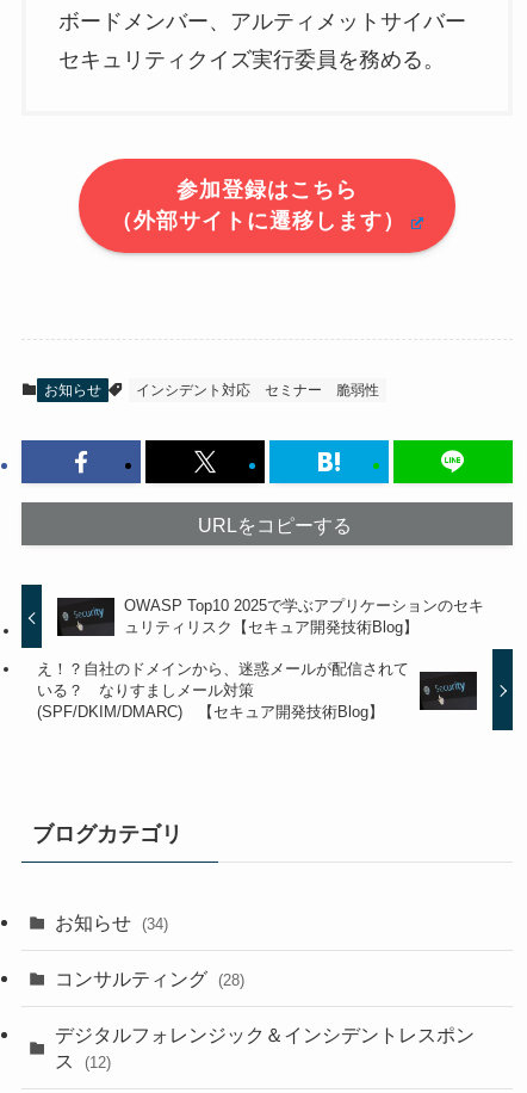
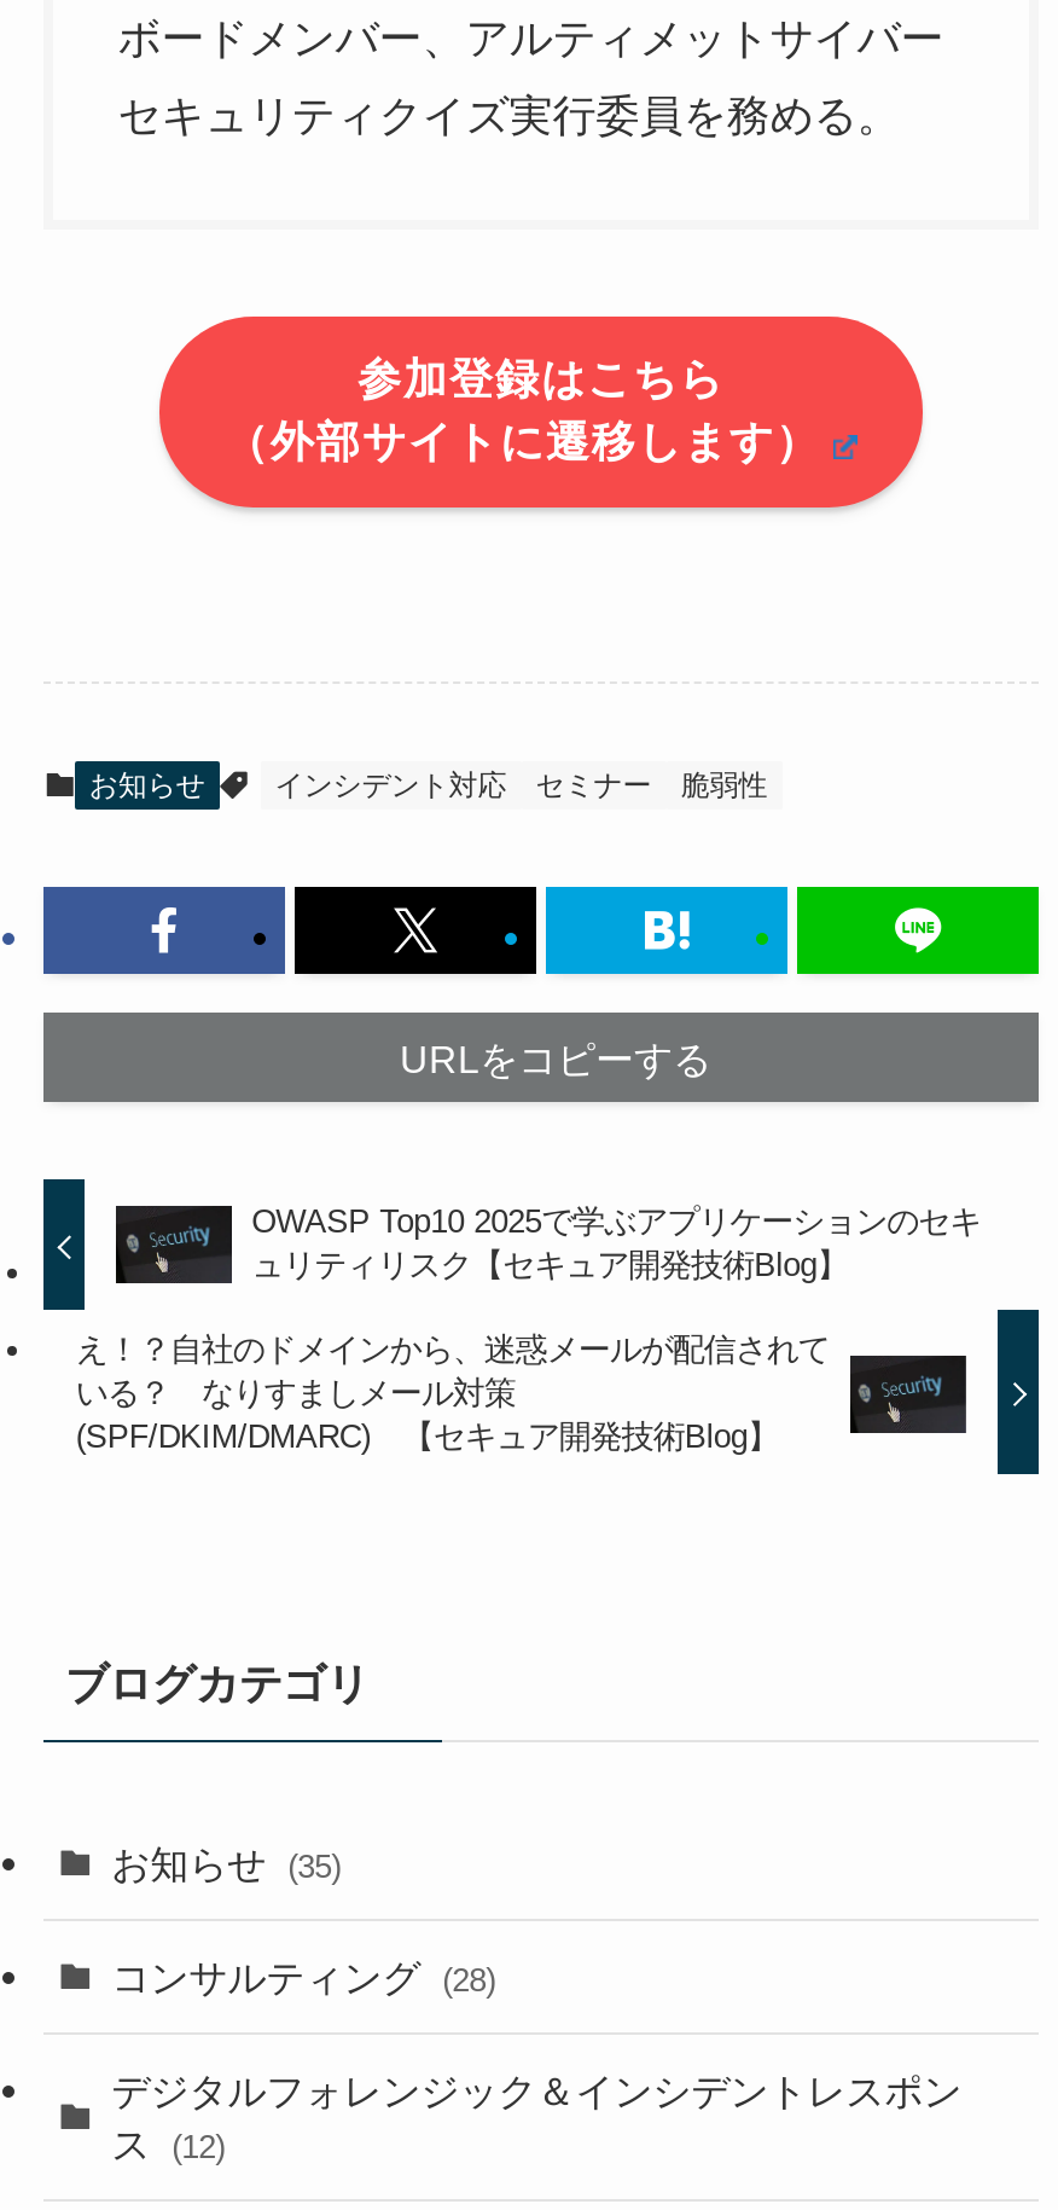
[55,911,168,933] お知らせ (34) -> [111,1841,341,1884] お知らせ (35)

